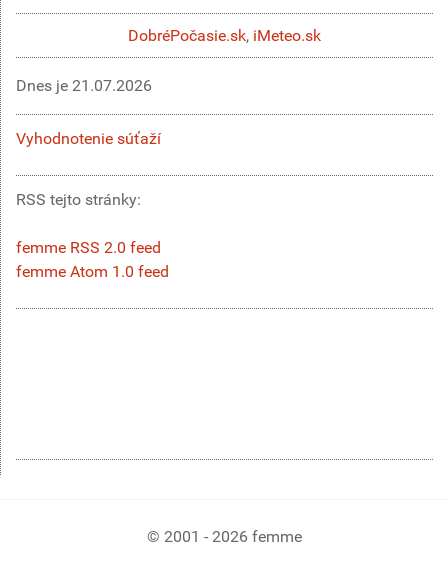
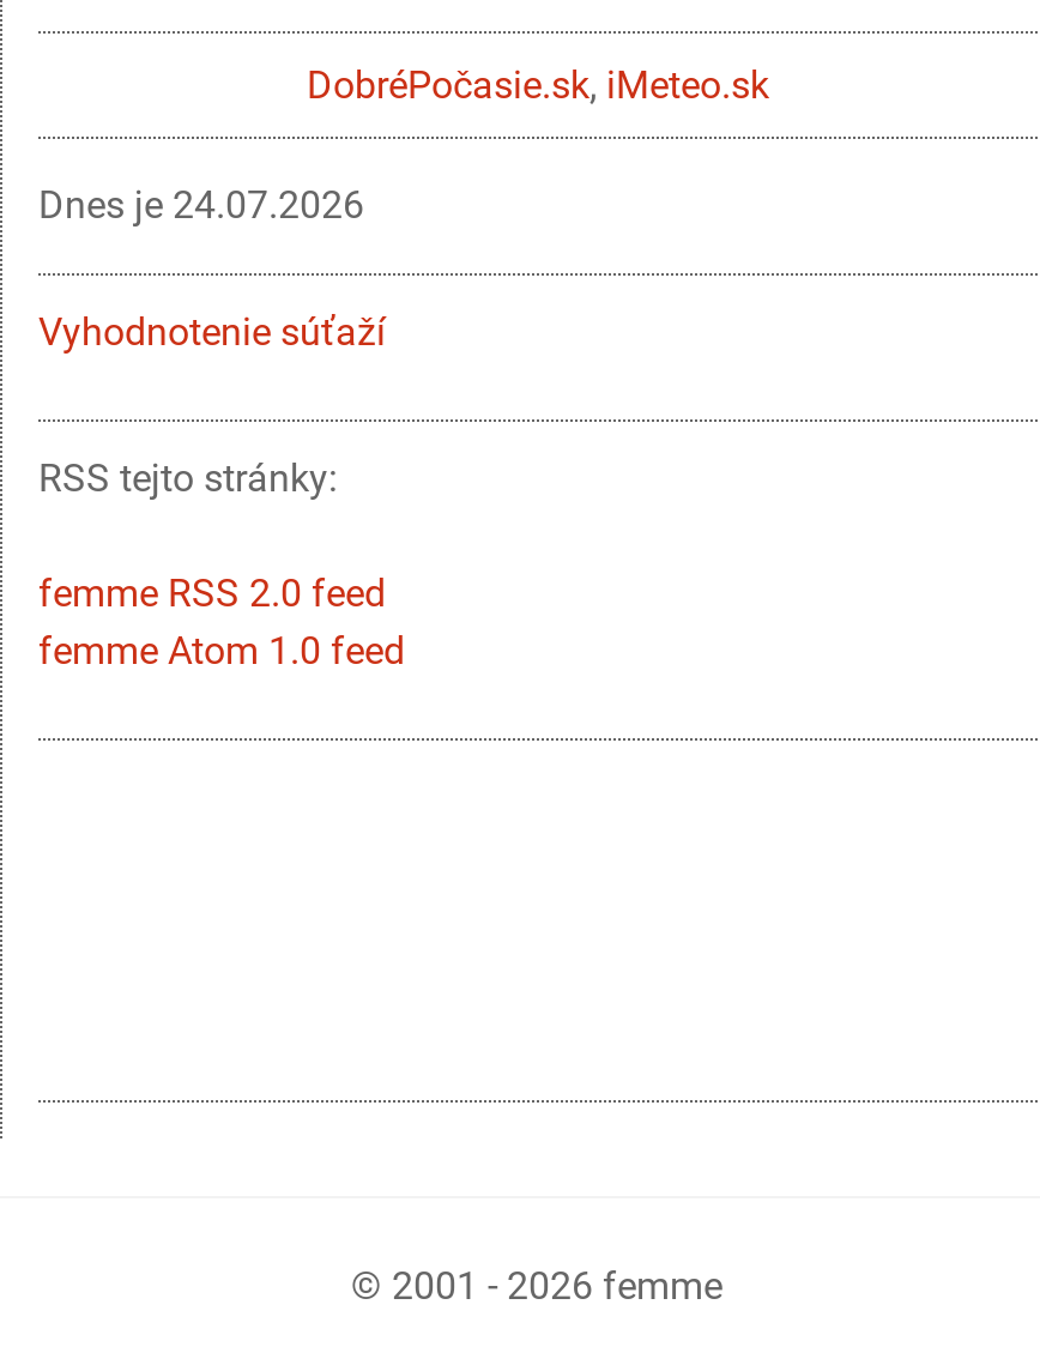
[16,76,152,95] Dnes je 21.07.2026 -> [38,183,364,228] Dnes je 24.07.2026

